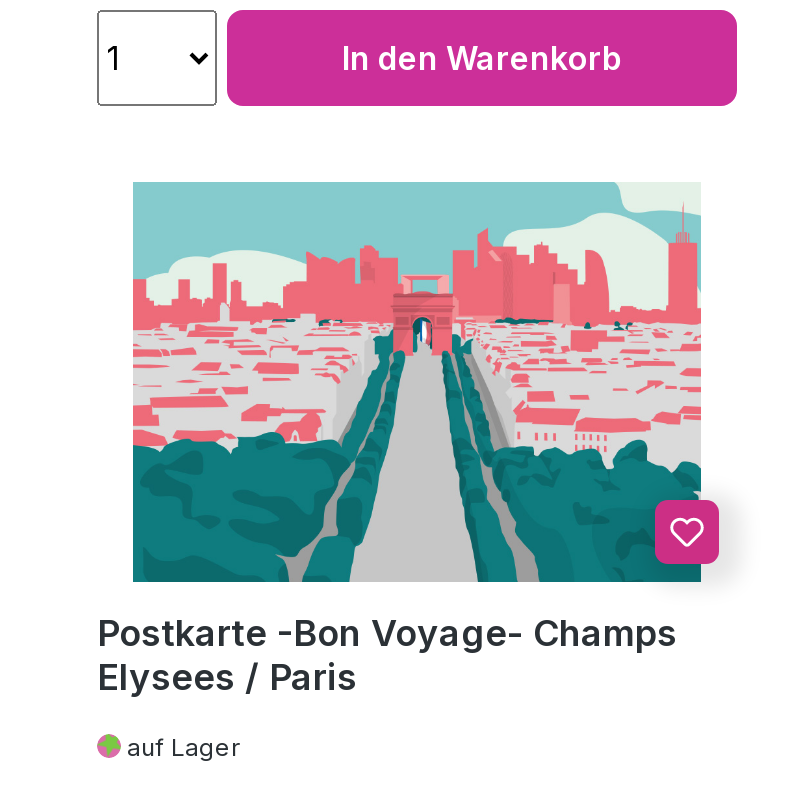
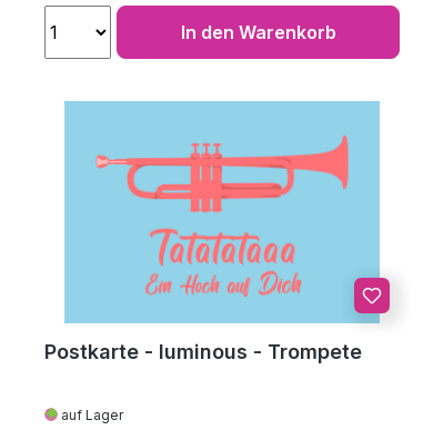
[97,184,703,698] [image] | Postkarte -Bon Voyage- Champs | Elysees / Paris -> [44,101,381,363] [image] | Postkarte - luminous - Trompete

